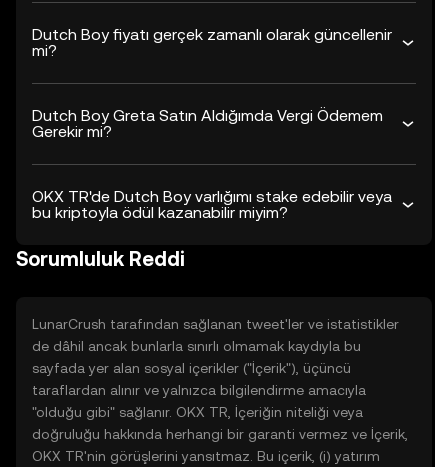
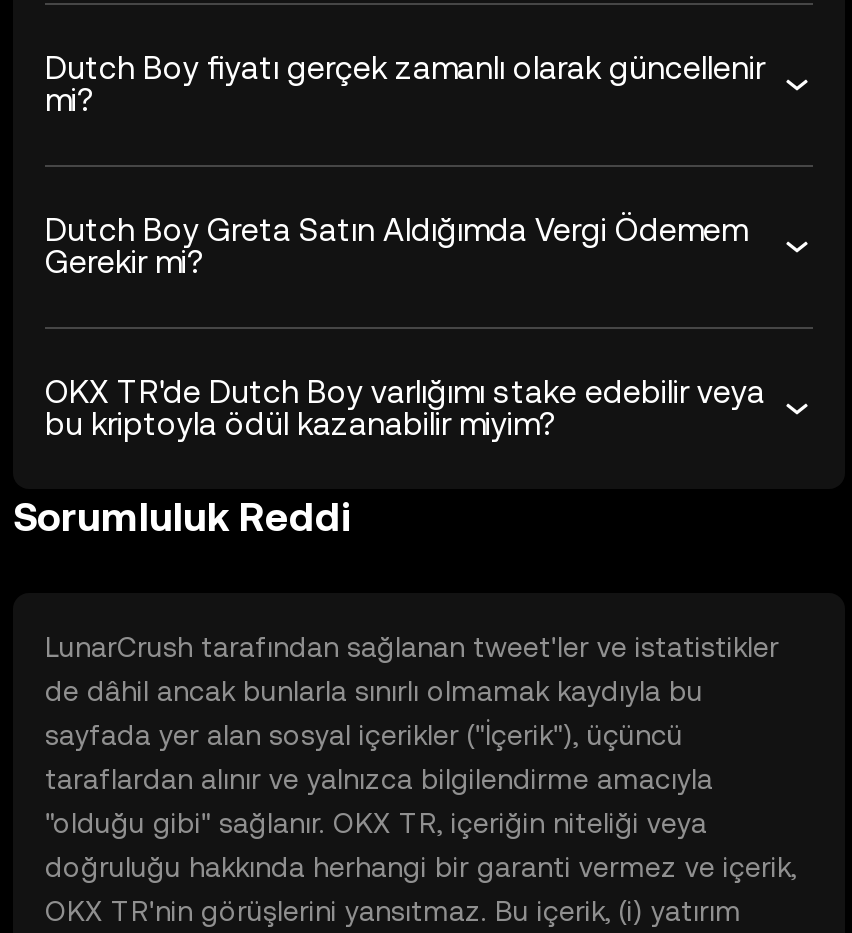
[32,404,363,420] "olduğu gibi" sağlanır. OKX TR, İçeriğin niteliği veya -> [45,807,707,839] "olduğu gibi" sağlanır. OKX TR, içeriğin niteliği veya
[32,426,408,442] doğruluğu hakkında herhangi bir garanti vermez ve İçerik, -> [45,851,797,883] doğruluğu hakkında herhangi bir garanti vermez ve içerik,

